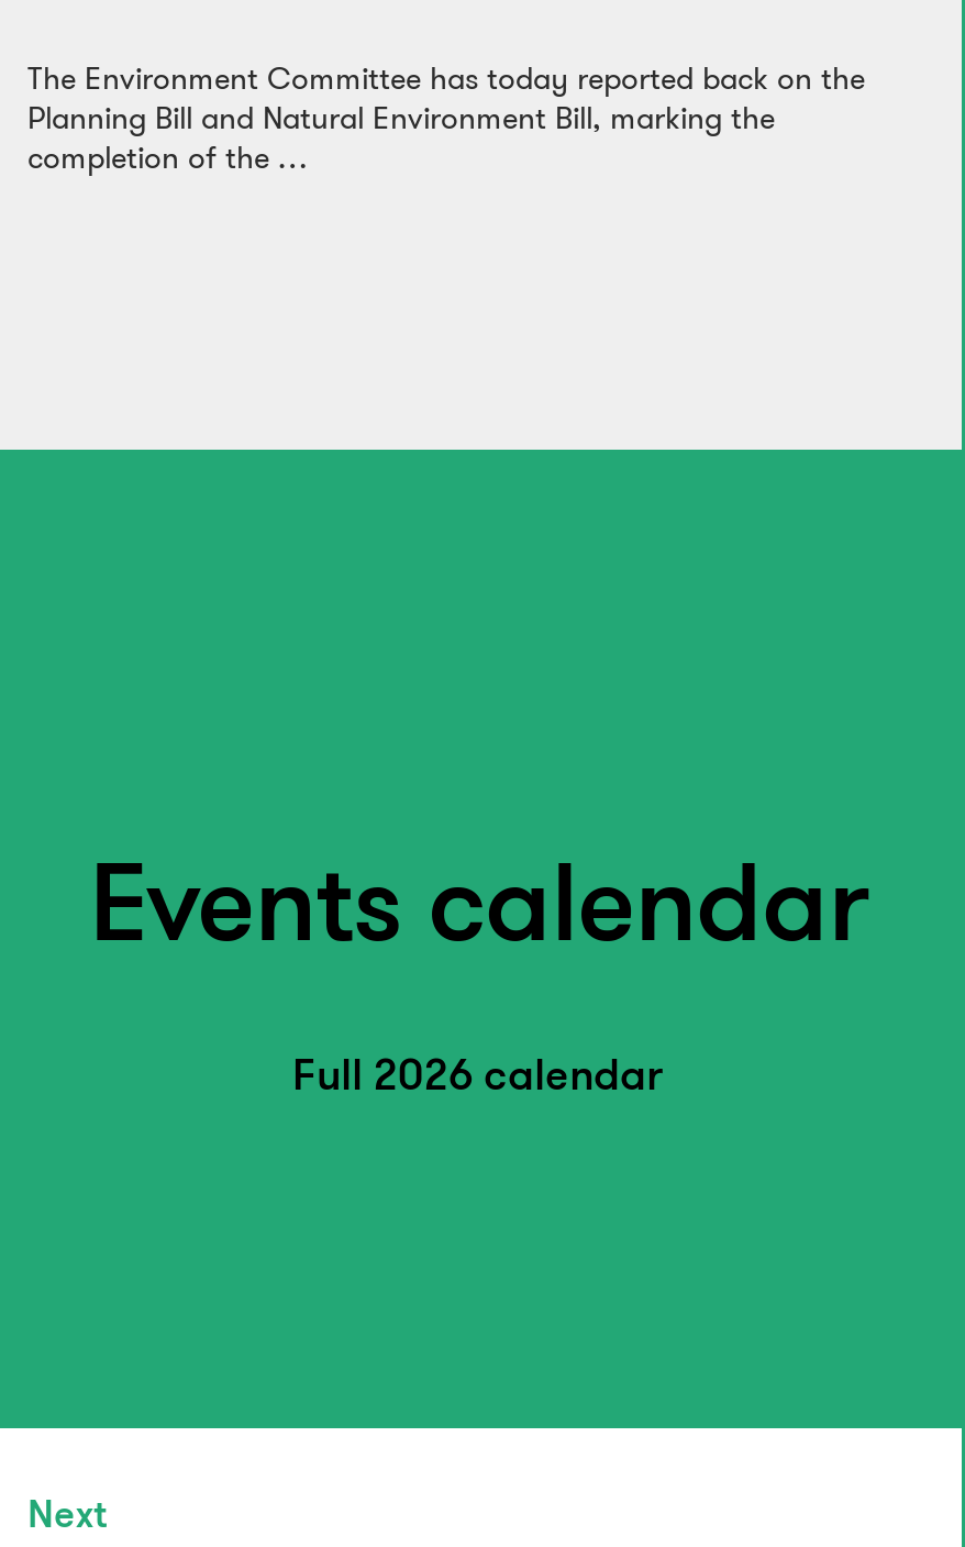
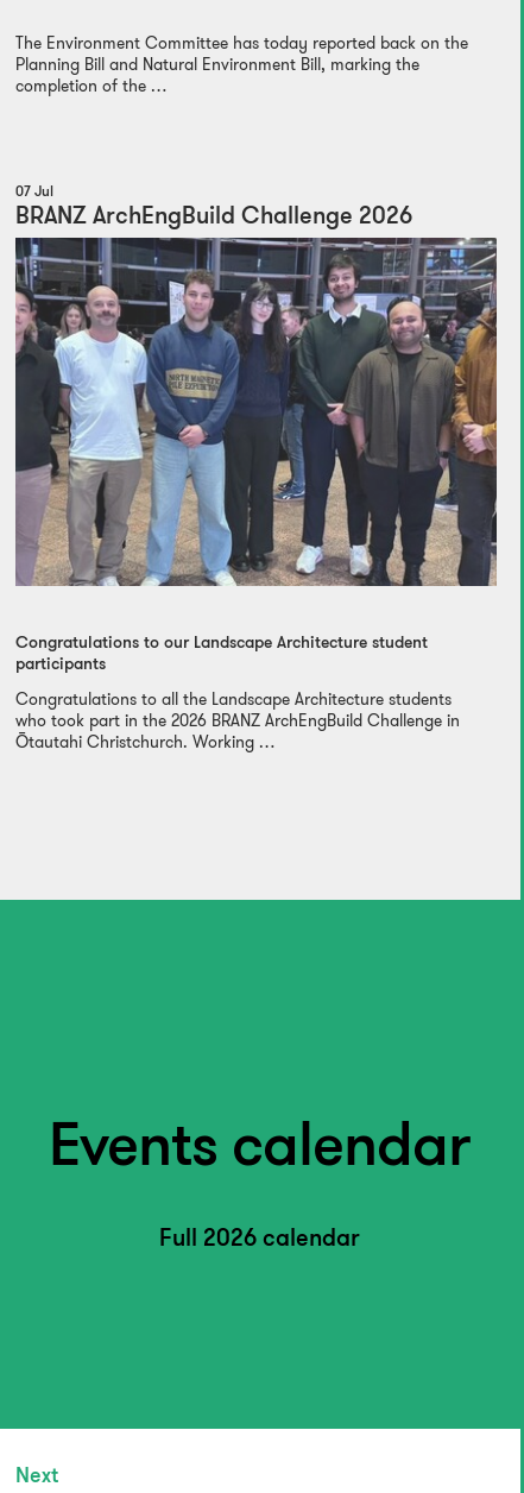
none -> [14,237,498,754] [image] | Congratulations to our Landscape Architecture student | participants | Congratulations to all the Landscape Architecture students | who took part in the 2026 BRANZ ArchEngBuild Challenge in | Ōtautahi Christchurch. Working …
none -> [15,185,412,229] 07 Jul | BRANZ ArchEngBuild Challenge 2026

